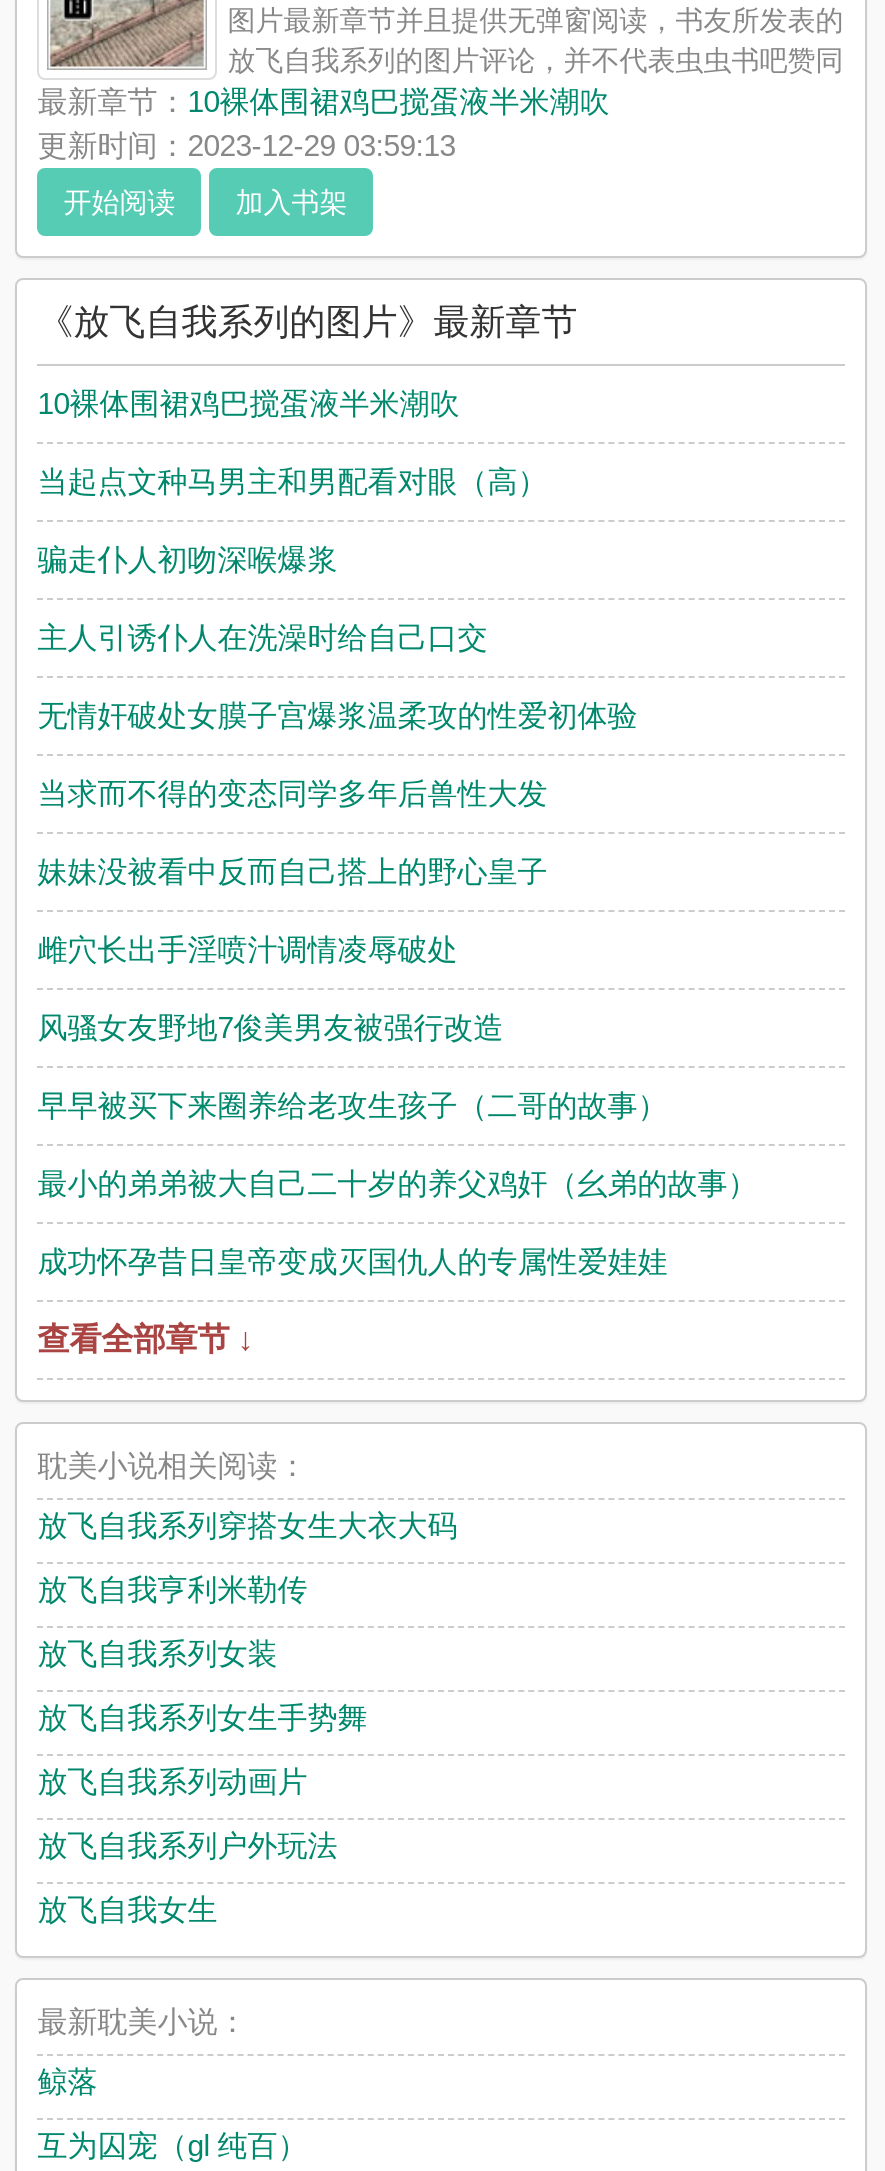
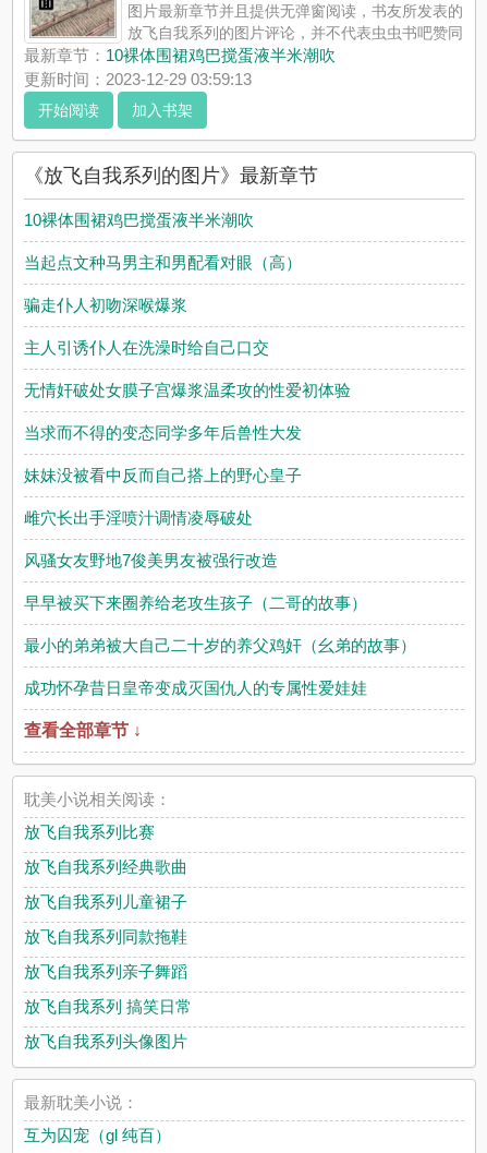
[37,1508,457,1542] 放飞自我系列穿搭女生大衣大码 -> [24,822,155,841] 放飞自我系列比赛
[37,1572,307,1606] 放飞自我亨利米勒传 -> [24,857,188,876] 放飞自我系列经典歌曲
[37,1636,277,1670] 放飞自我系列女装 -> [24,892,188,911] 放飞自我系列儿童裙子
[37,1700,367,1734] 放飞自我系列女生手势舞 -> [24,927,188,946] 放飞自我系列同款拖鞋
[37,1764,307,1798] 放飞自我系列动画片 -> [24,962,188,981] 放飞自我系列亲子舞蹈
[37,1828,337,1862] 放飞自我系列户外玩法 -> [24,997,192,1016] 放飞自我系列 搞笑日常
[37,1892,217,1926] 放飞自我女生 -> [24,1032,188,1050] 放飞自我系列头像图片
[37,2064,97,2098] 鲸落 -> none

